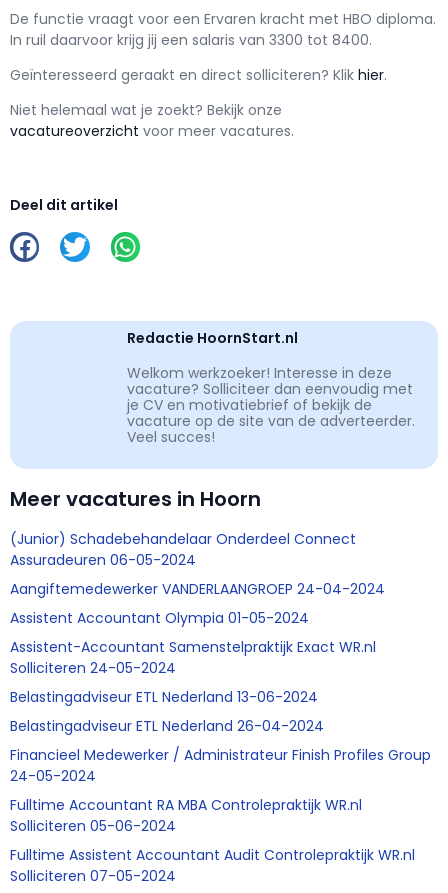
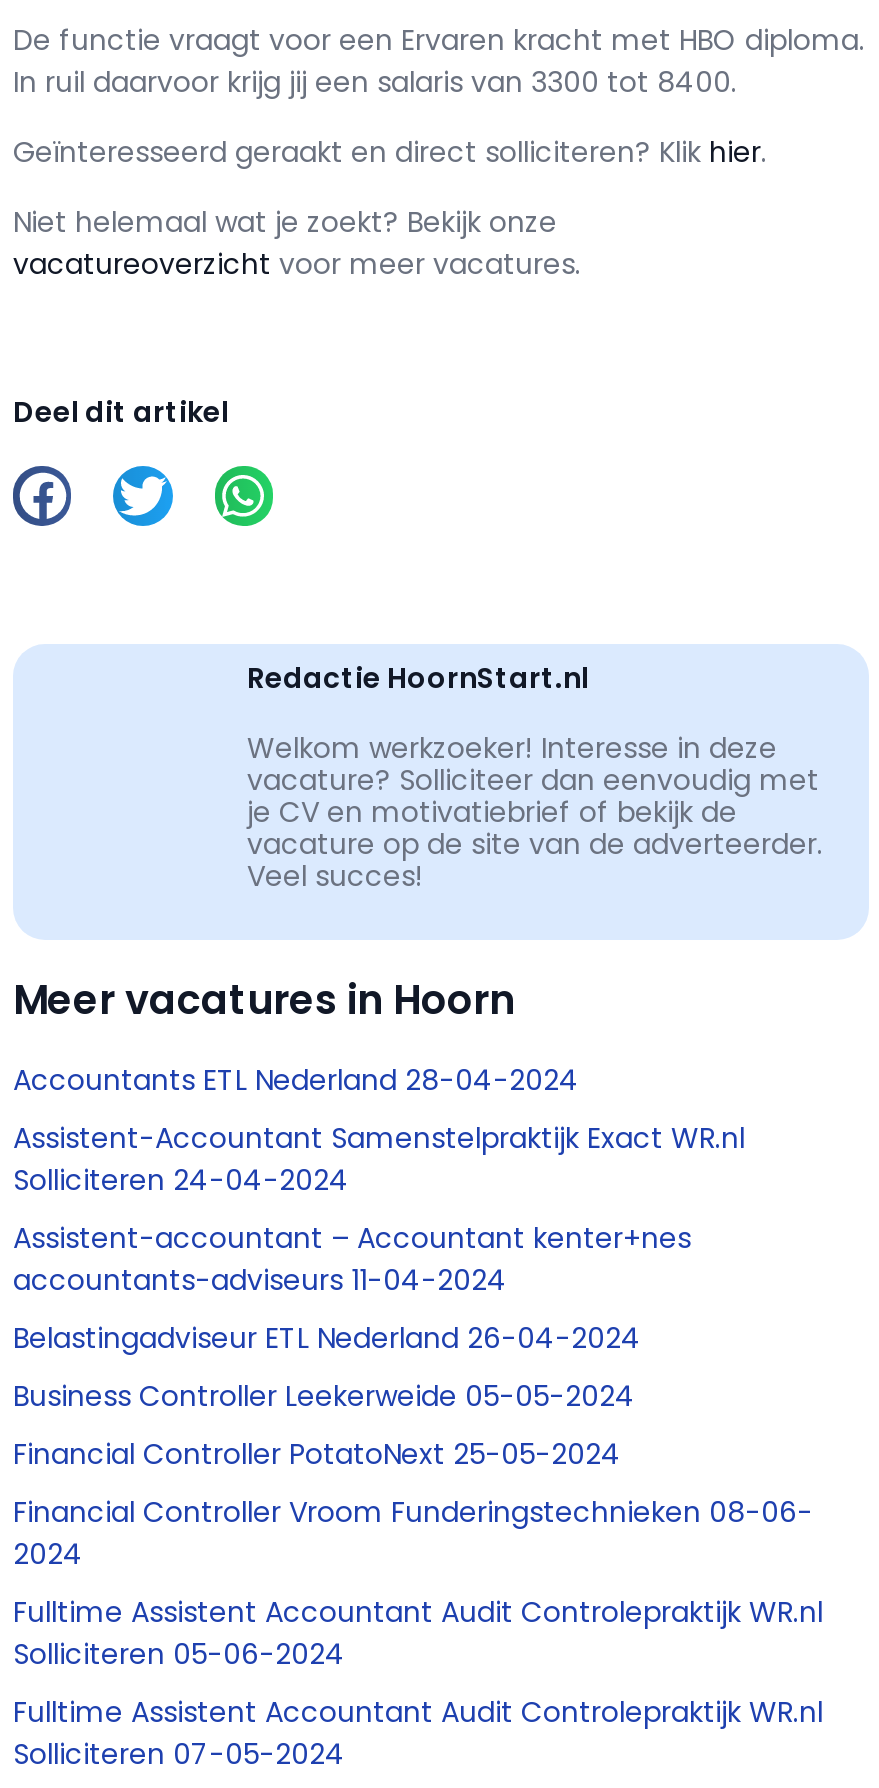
[10,529,385,628] (Junior) Schadebehandelaar Onderdeel Connect | Assuradeuren 06-05-2024 | Aangiftemedewerker VANDERLAANGROEP 24-04-2024 | Assistent Accountant Olympia 01-05-2024 -> [13,1061,579,1101] Accountants ETL Nederland 28-04-2024
moved [10,637,376,657] -> [13,1119,745,1159]: Assistent-Accountant Samenstelpraktijk Exact WR.nl
[10,658,318,707] Solliciteren 24-05-2024 | Belastingadviseur ETL Nederland 13-06-2024 -> [13,1161,691,1301] Solliciteren 24-04-2024 | Assistent-accountant – Accountant kenter+nes | accountants-adviseurs 11-04-2024
moved [10,716,324,736] -> [13,1319,641,1359]: Belastingadviseur ETL Nederland 26-04-2024
[10,745,431,815] Financieel Medewerker / Administrateur Finish Profiles Group | 24-05-2024 | Fulltime Accountant RA MBA Controlepraktijk WR.nl -> [13,1377,823,1633] Business Controller Leekerweide 05-05-2024 | Financial Controller PotatoNext 25-05-2024 | Financial Controller Vroom Funderingstechnieken 08-06- | 2024 | Fulltime Assistent Accountant Audit Controlepraktijk WR.nl

